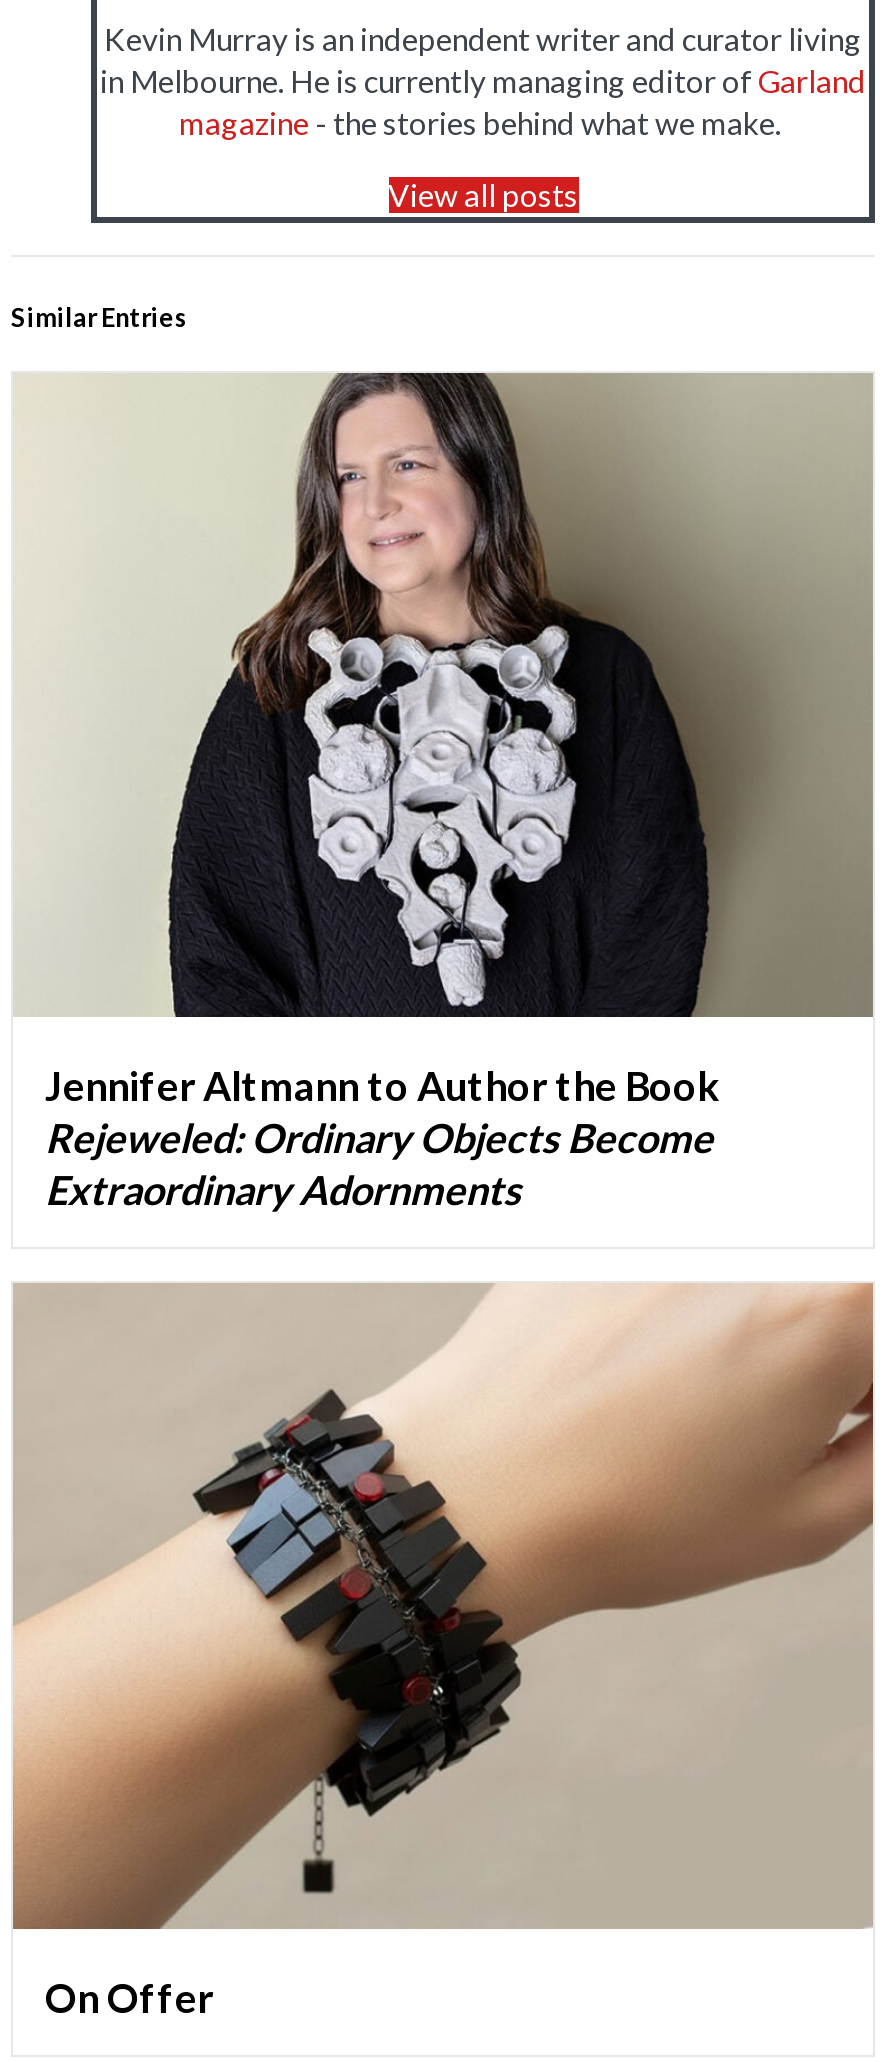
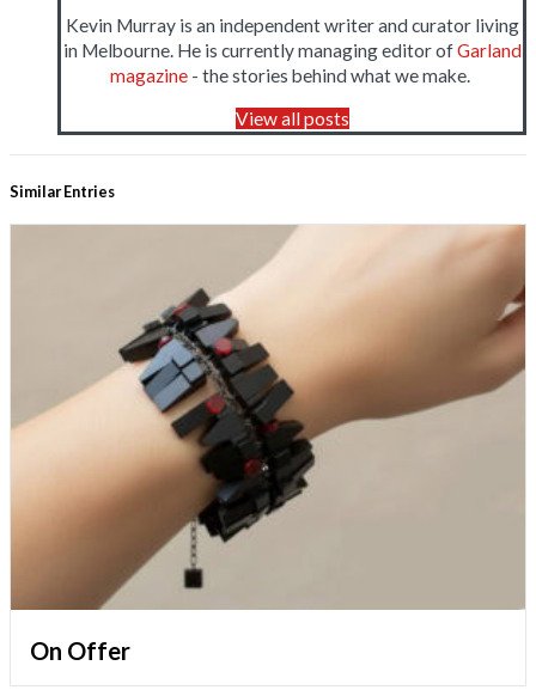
[15,371,873,1213] [image] | Jennifer Altmann to Author the Book | Rejeweled: Ordinary Objects Become | Extraordinary Adornments -> none

